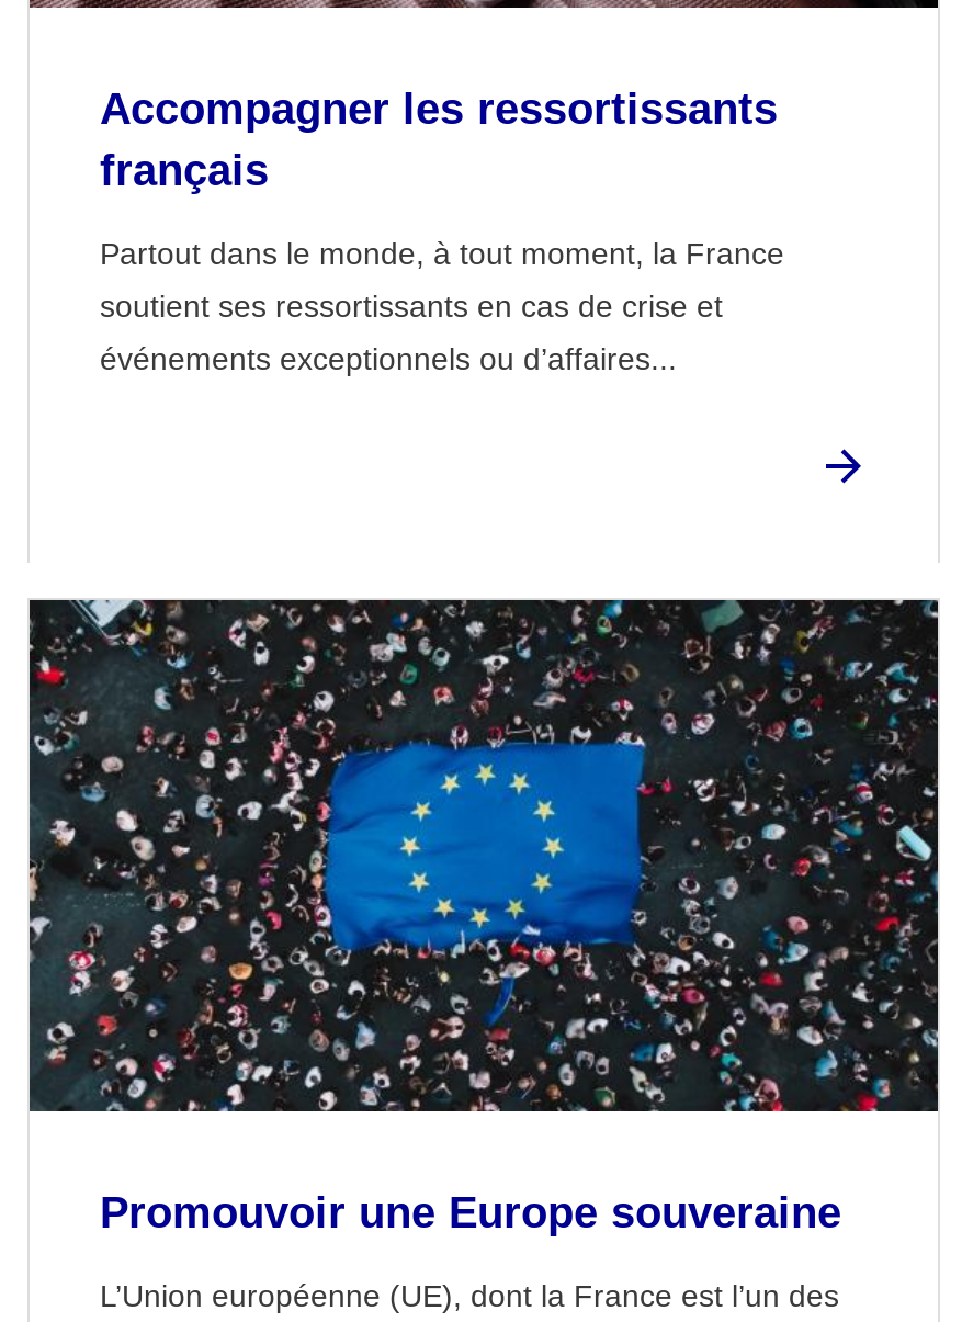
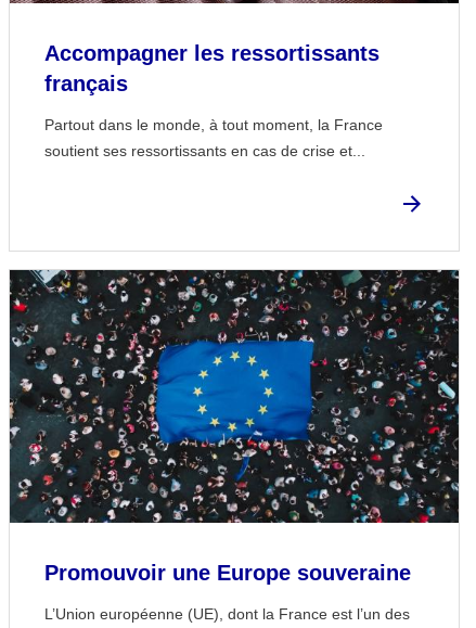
[100,287,723,375] soutient ses ressortissants en cas de crise et | événements exceptionnels ou d’affaires... -> [44,142,365,159] soutient ses ressortissants en cas de crise et...

